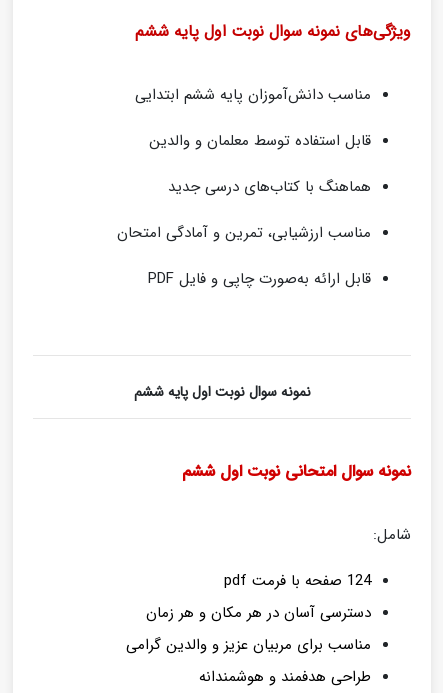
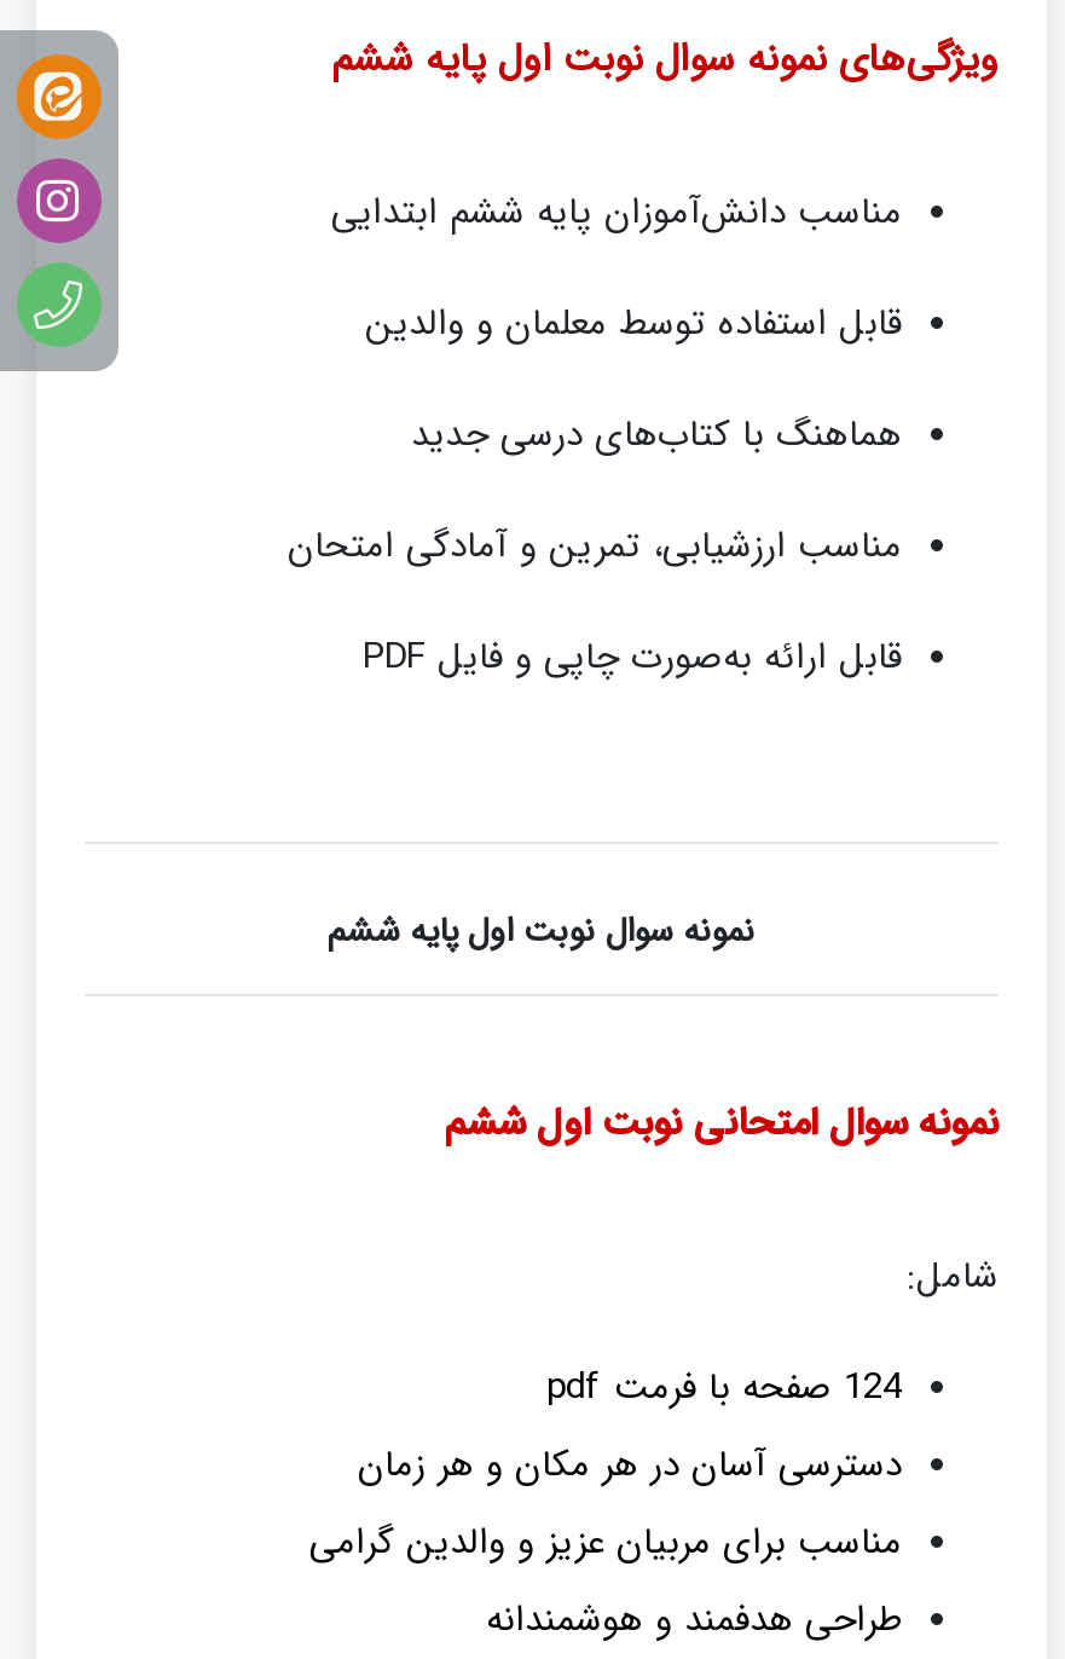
none -> [7,29,121,372] [image]

